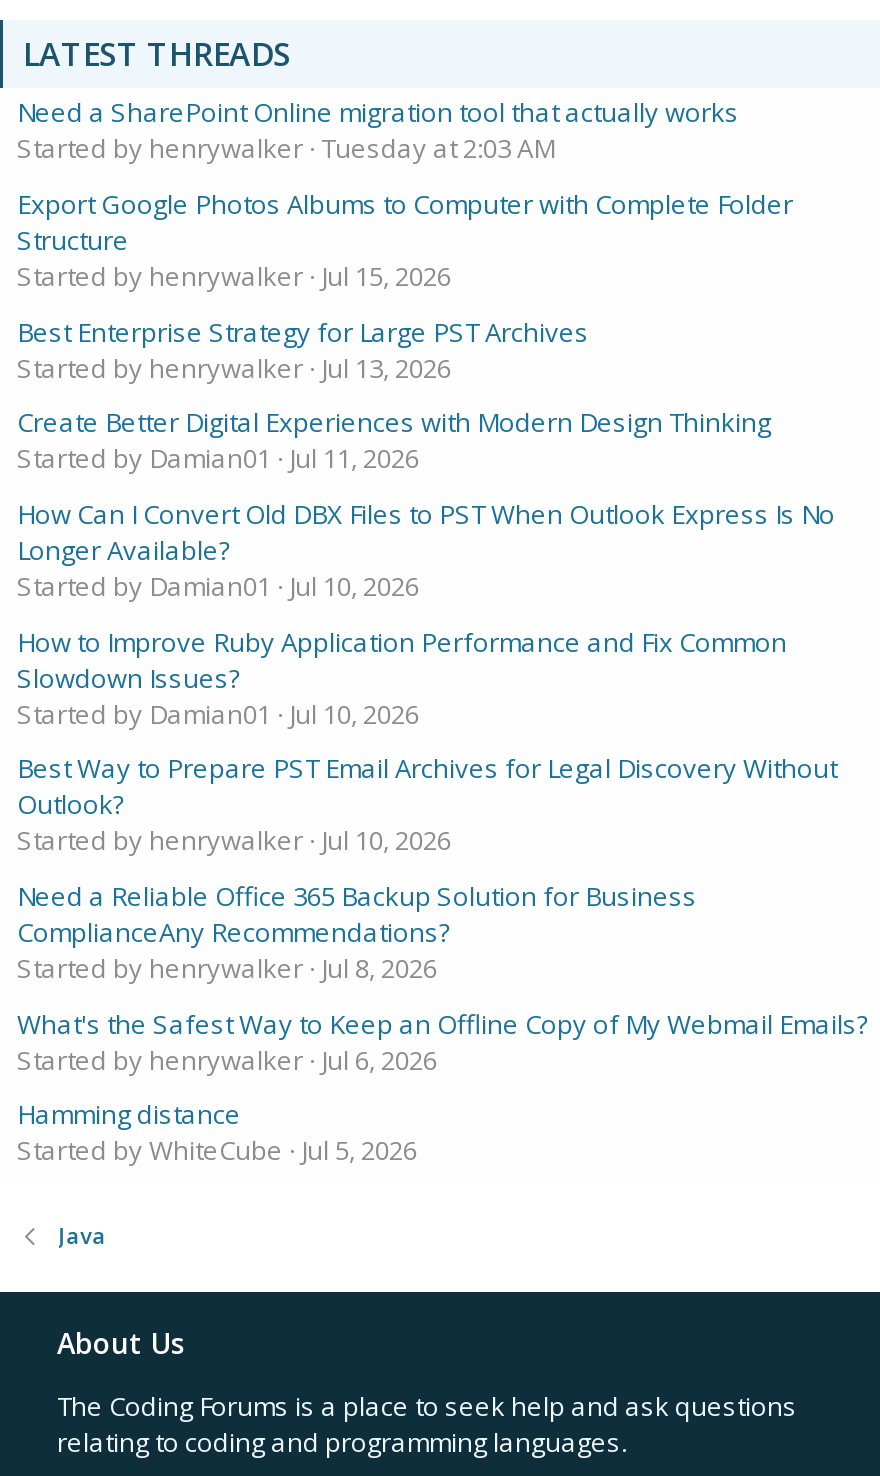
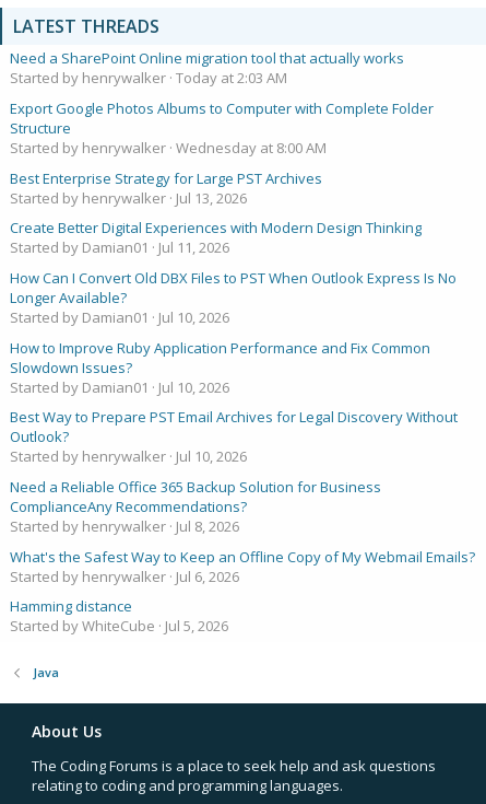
[17,130,555,166] Started by henrywalker Tuesday at 2:03 AM -> [10,68,287,88] Started by henrywalker Today at 2:03 AM
[17,258,451,294] Started by henrywalker Jul 15, 2026 -> [10,138,327,157] Started by henrywalker Wednesday at 8:00 AM

